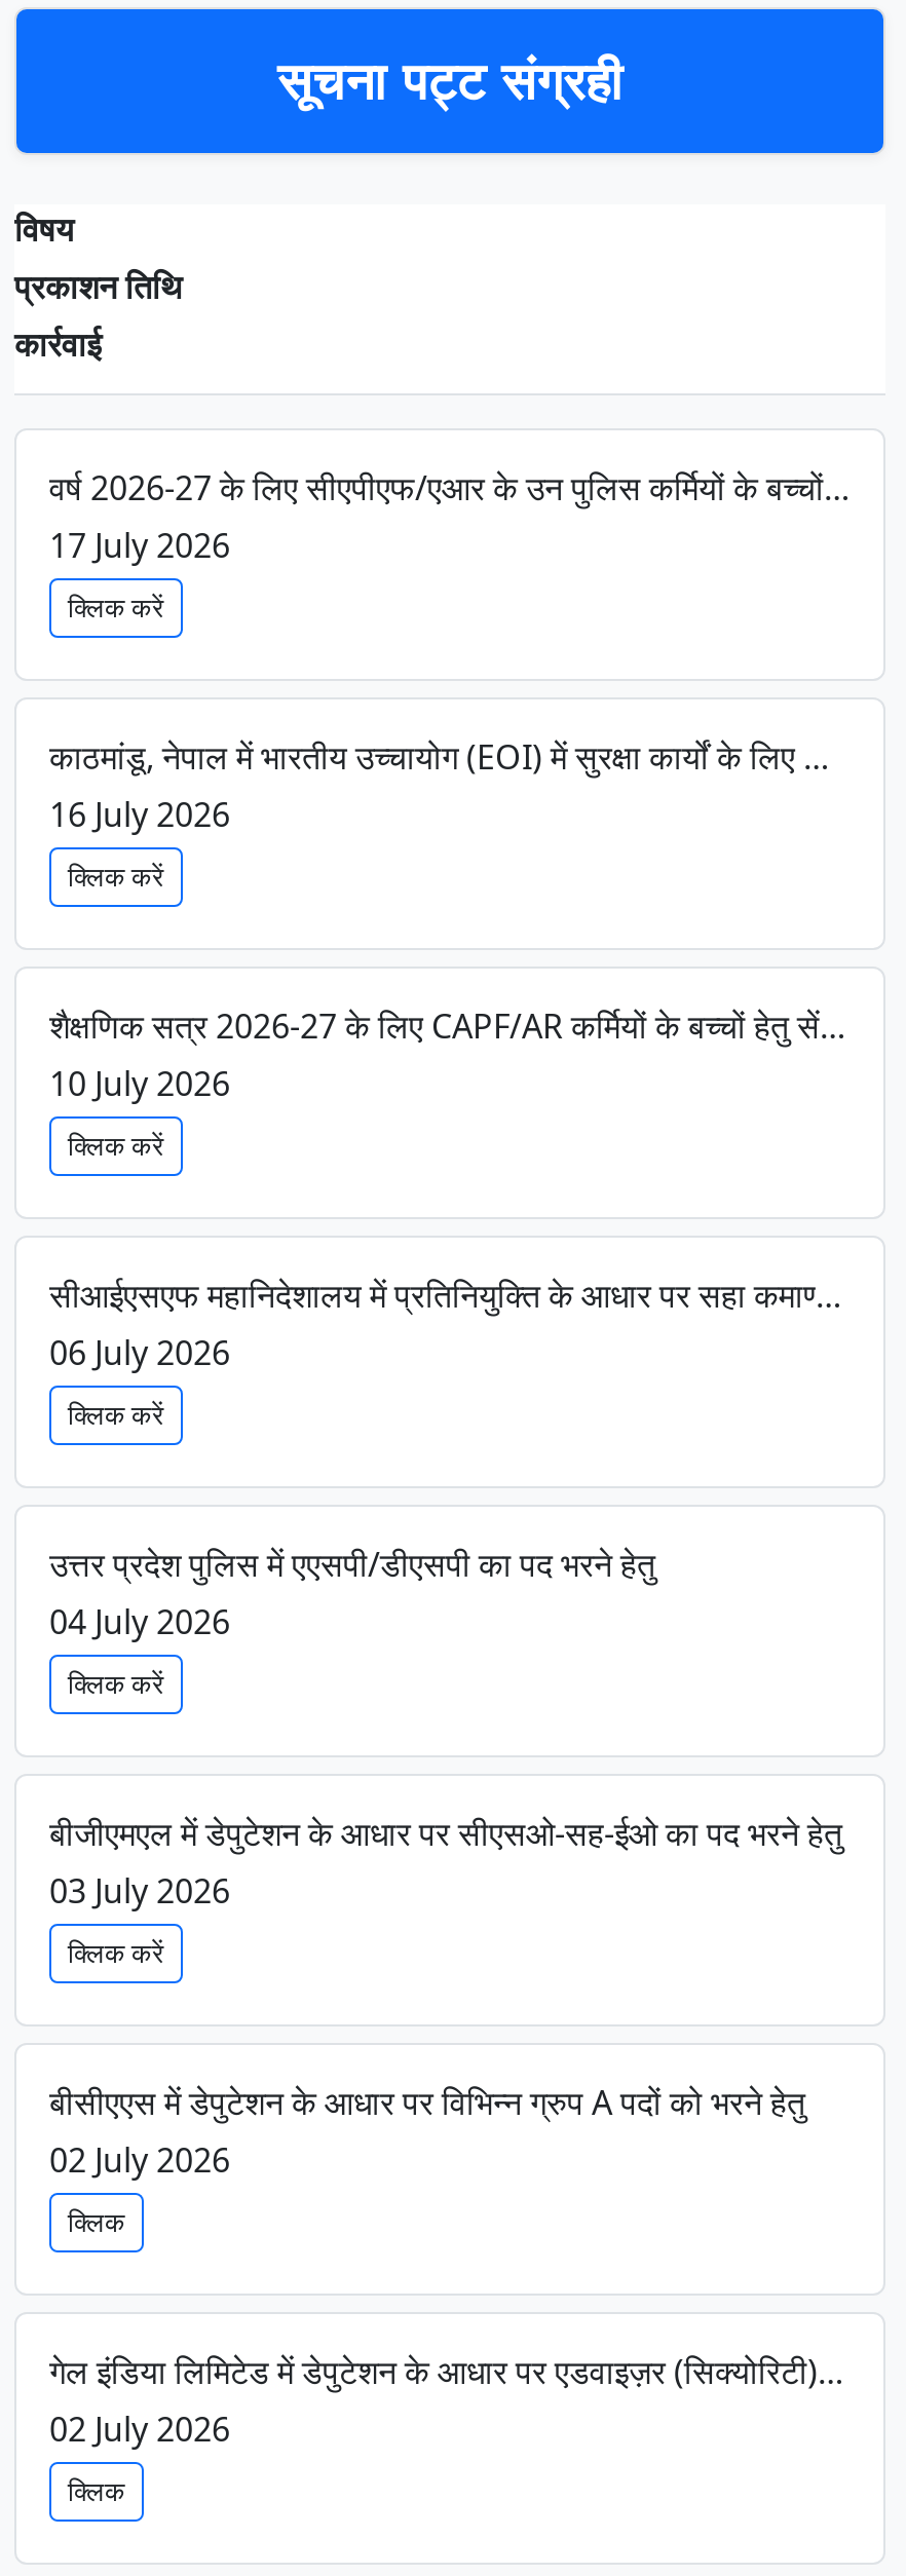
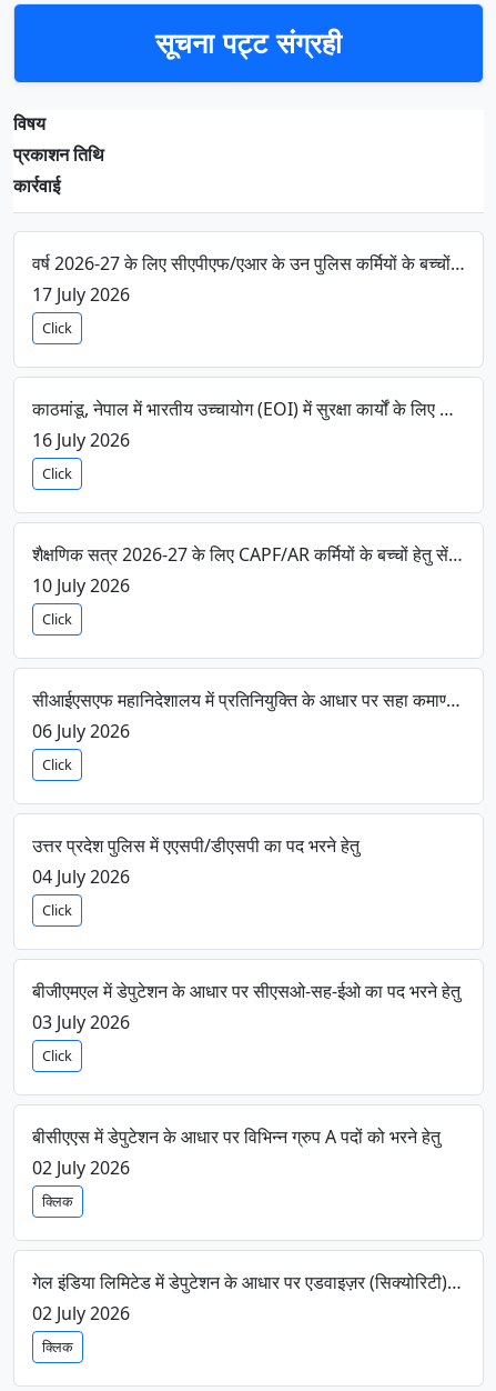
[68,589,164,626] क्लिक करें -> [42,318,72,338] Click
[68,858,164,895] क्लिक करें -> [42,464,72,484] Click
[68,1127,164,1164] क्लिक करें -> [42,609,72,629] Click
[68,1396,164,1433] क्लिक करें -> [42,755,72,775] Click
[68,1666,164,1703] क्लिक करें -> [42,900,72,920] Click
[68,1935,164,1972] क्लिक करें -> [42,1046,72,1066] Click

